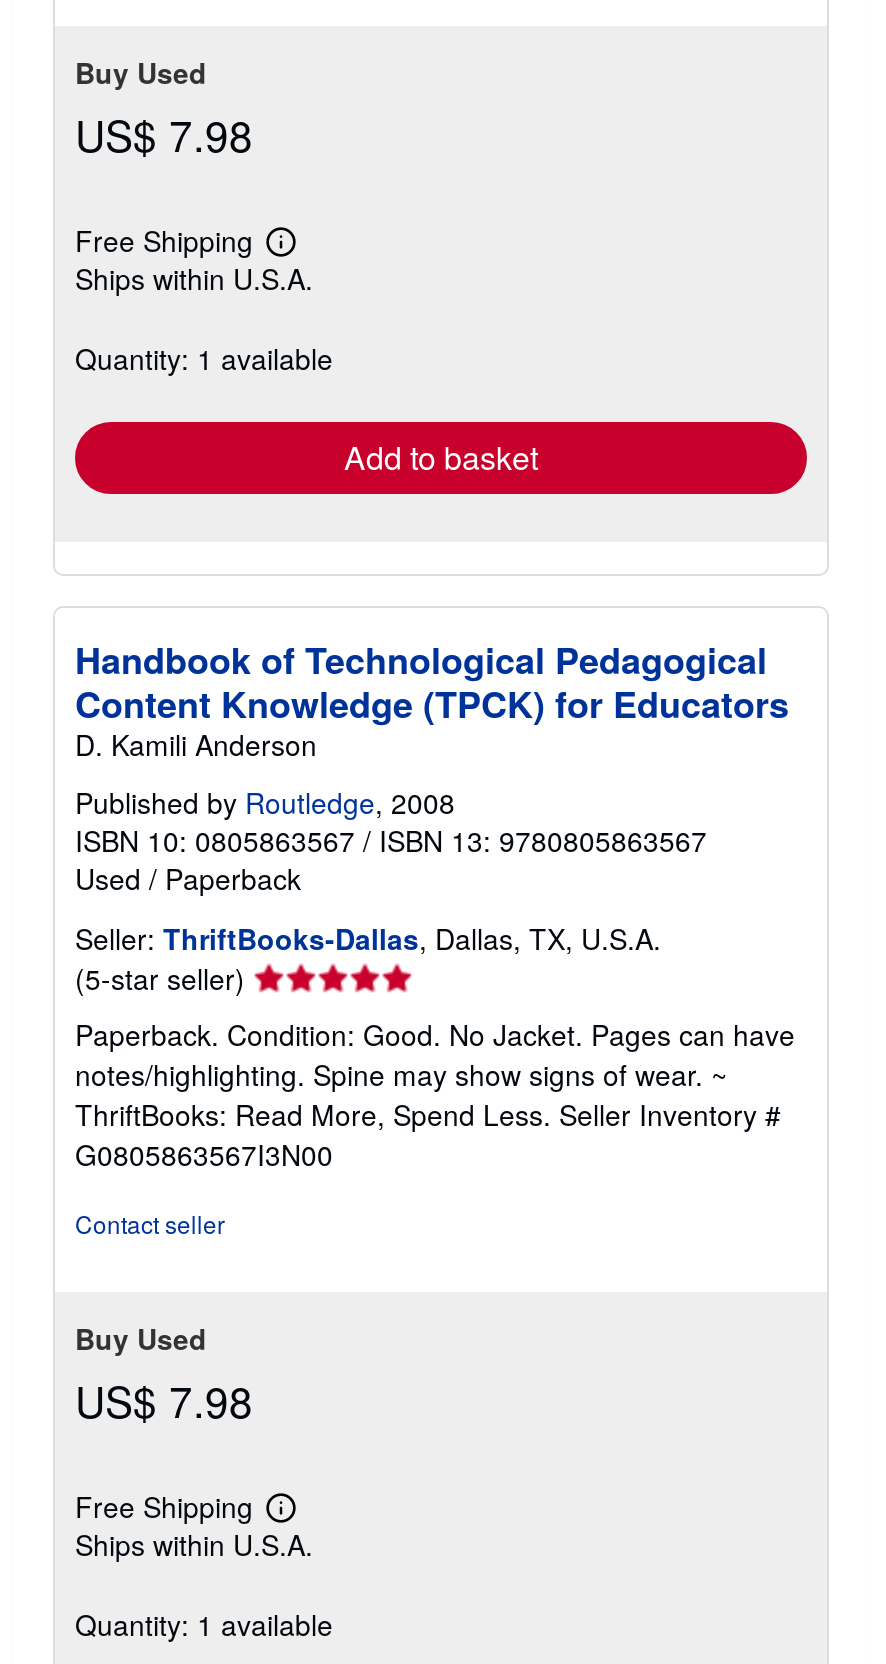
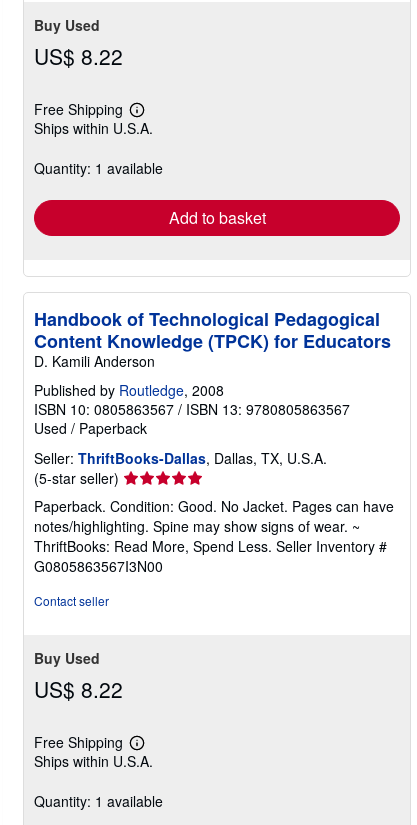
[75,103,253,163] US$ 7.98 -> [34,41,123,71] US$ 8.22
[75,1369,253,1429] US$ 7.98 -> [34,674,123,704] US$ 8.22

